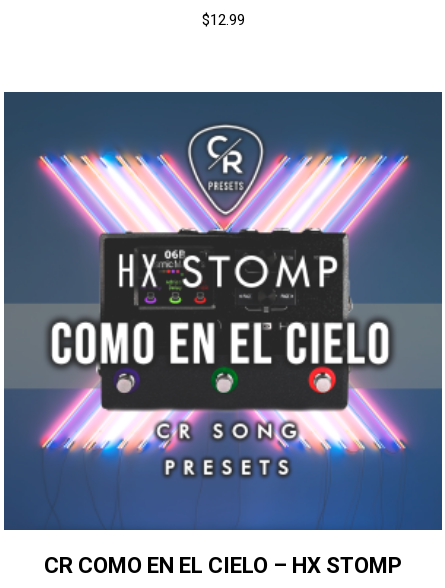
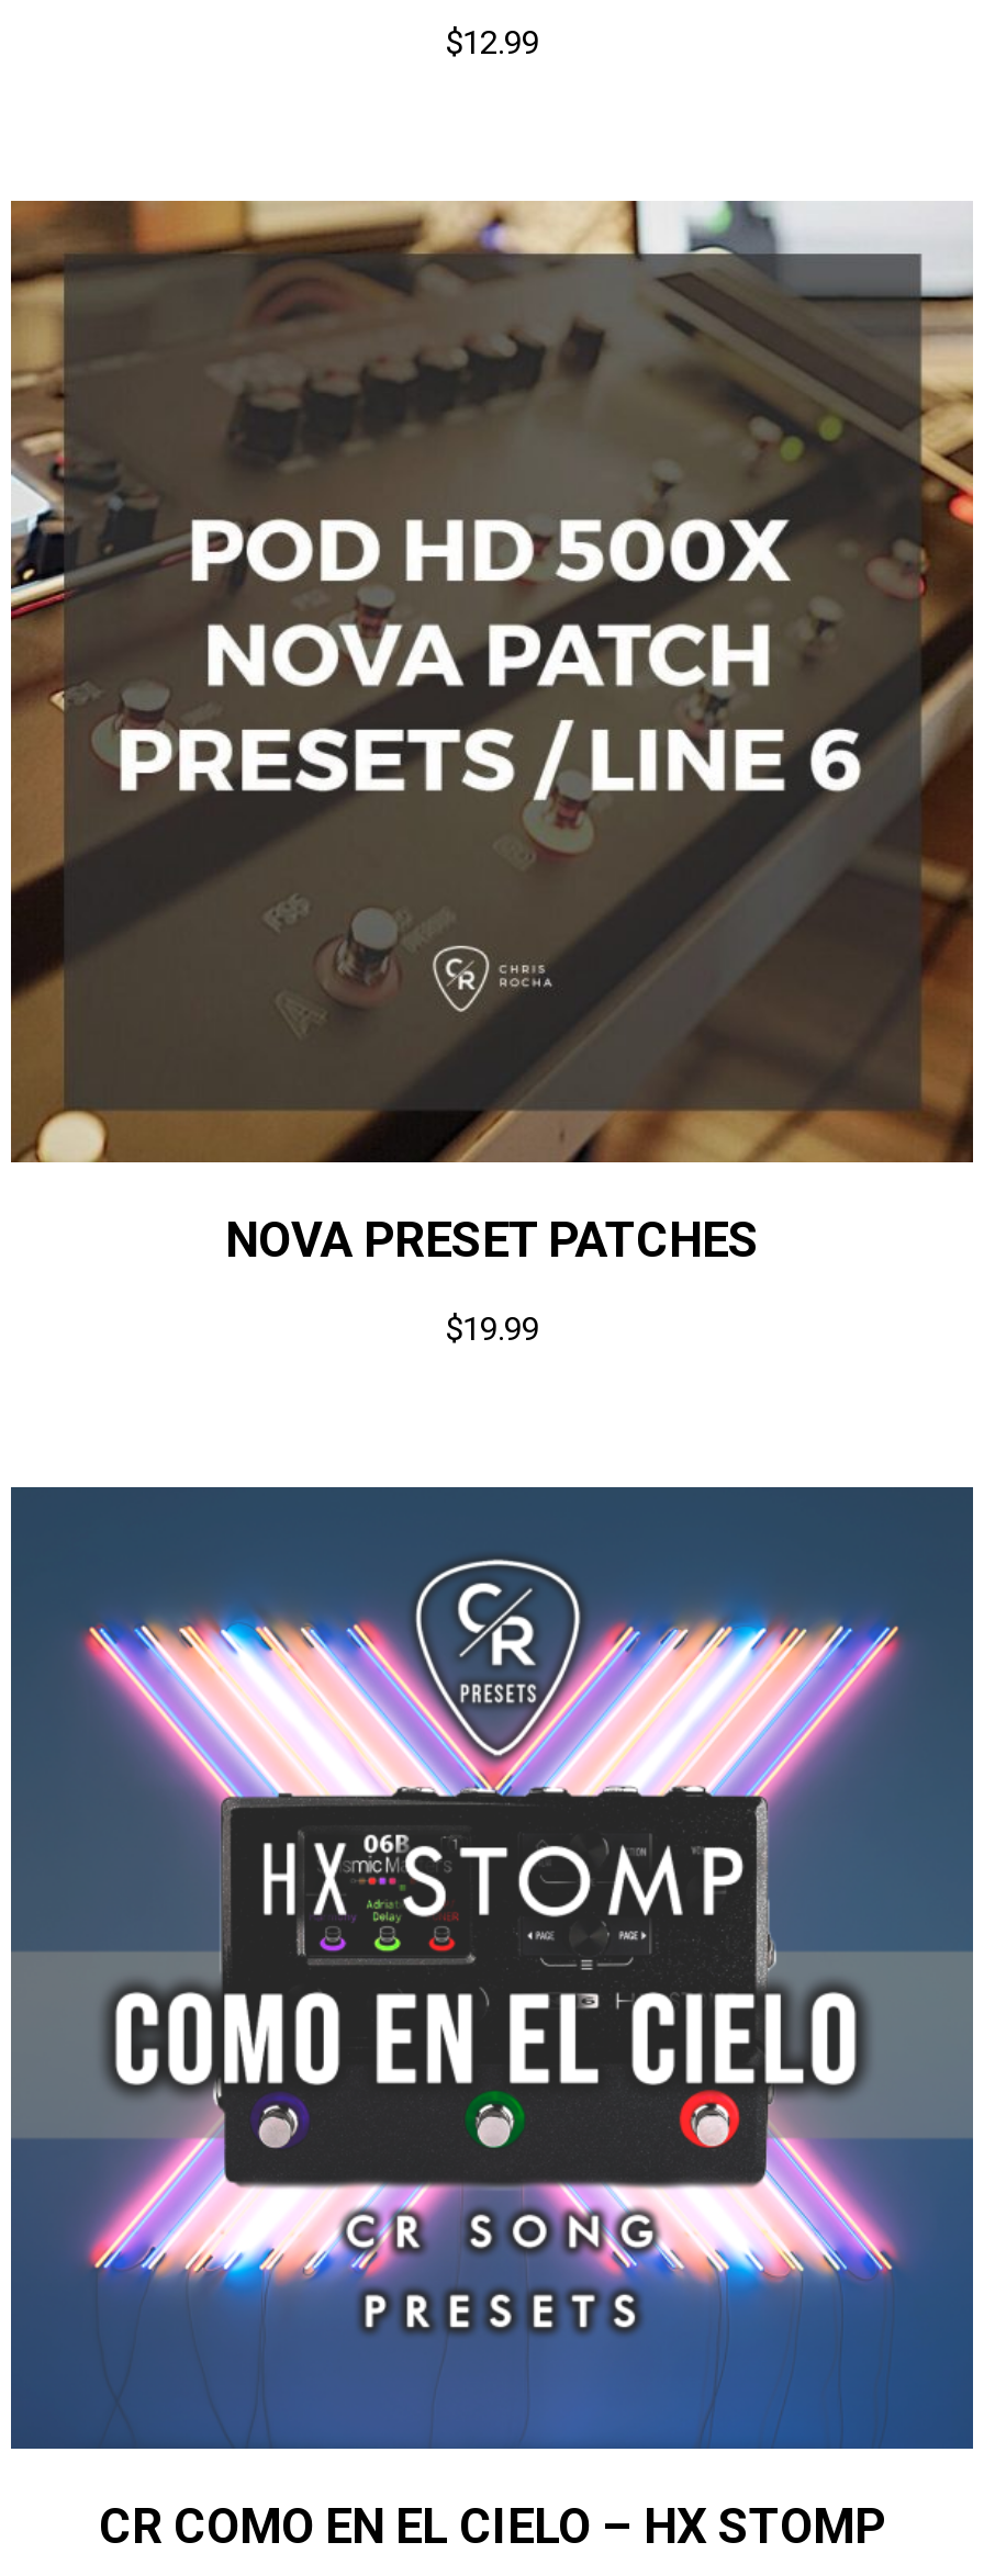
none -> [9,199,975,1349] [image] | NOVA PRESET PATCHES | $19.99

